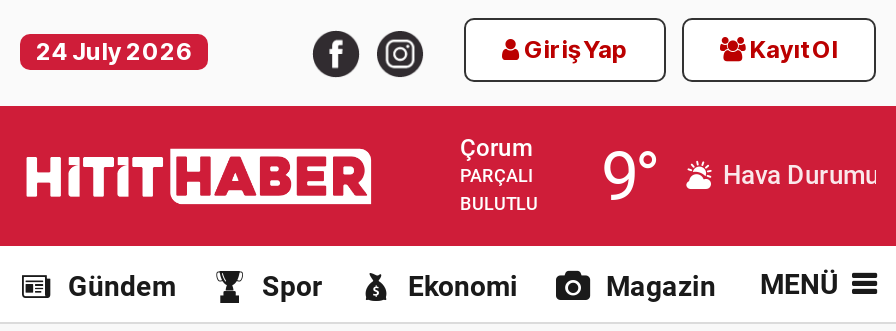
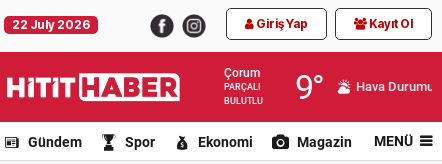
[36,36,192,66] 24 July 2026 -> [12,17,90,32] 22 July 2026

